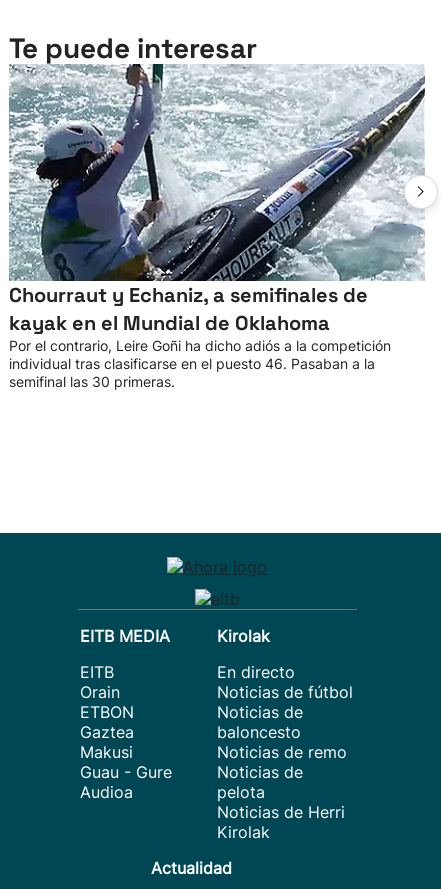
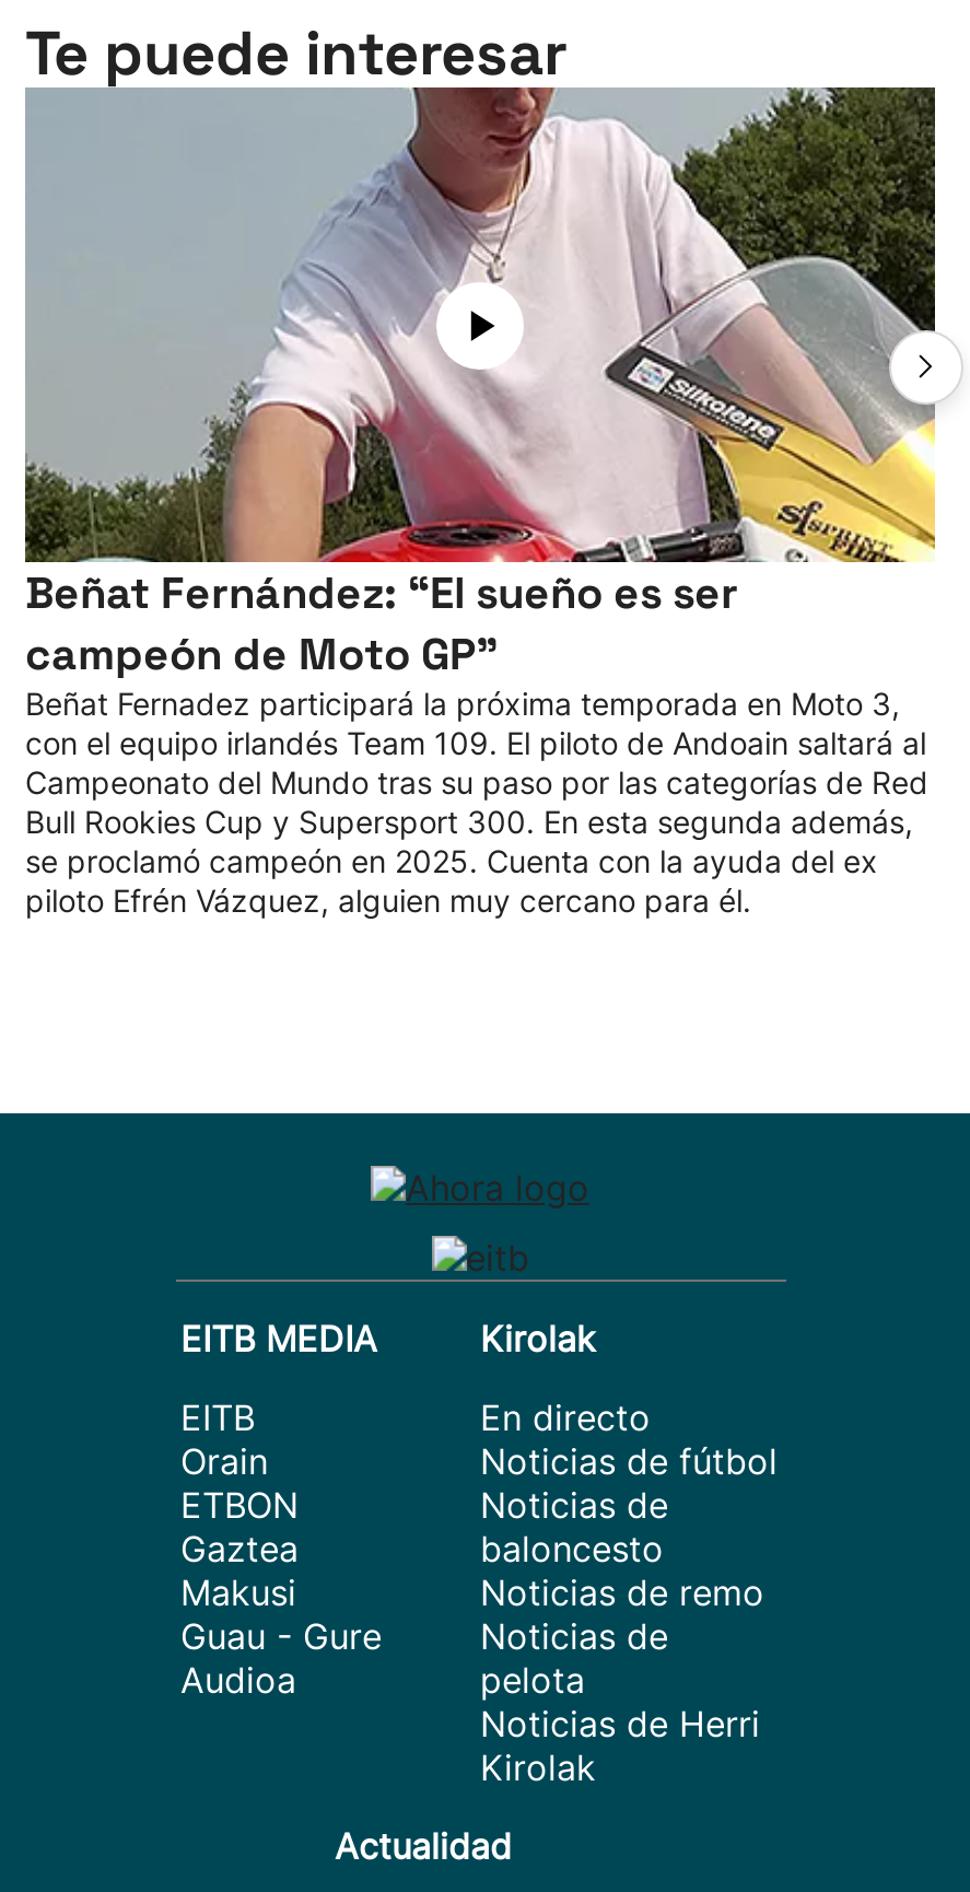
[9,64,426,390] [image] | Chourraut y Echaniz, a semifinales de | kayak en el Mundial de Oklahoma | Por el contrario, Leire Goñi ha dicho adiós a la competición | individual tras clasificarse en el puesto 46. Pasaban a la | semifinal las 30 primeras. -> [23,85,937,919] [image] | Beñat Fernández: “El sueño es ser | campeón de Moto GP" | Beñat Fernadez participará la próxima temporada en Moto 3, | con el equipo irlandés Team 109. El piloto de Andoain saltará al | Campeonato del Mundo tras su paso por las categorías de Red | Bull Rookies Cup y Supersport 300. En esta segunda además, | se proclamó campeón en 2025. Cuenta con la ayuda del ex | piloto Efrén Vázquez, alguien muy cercano para él.

